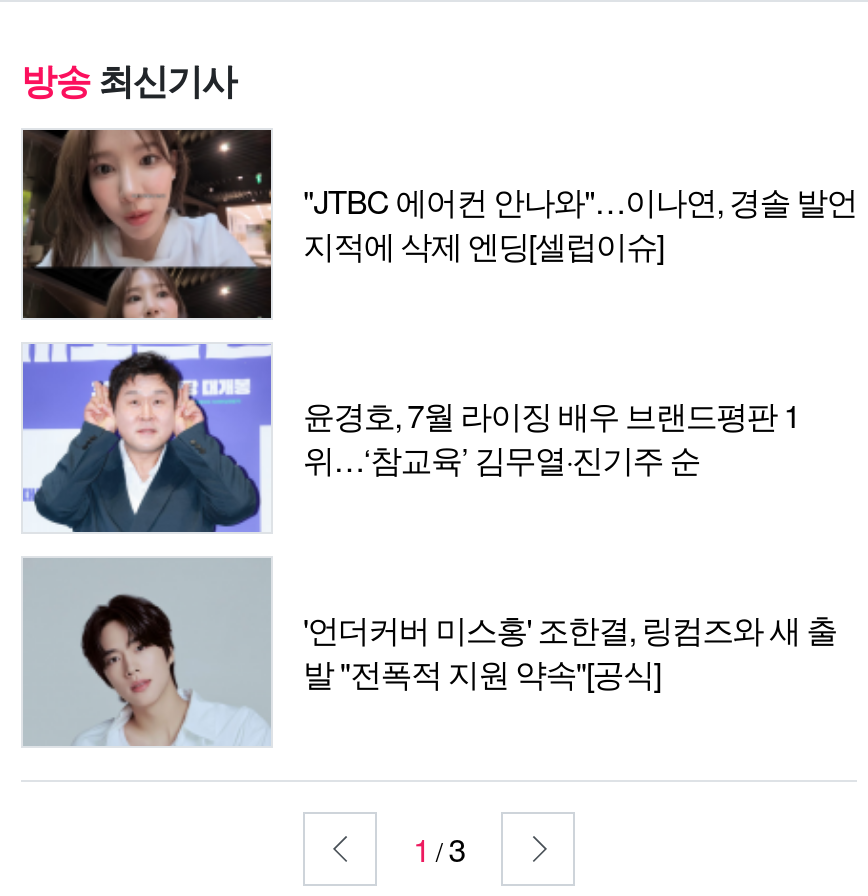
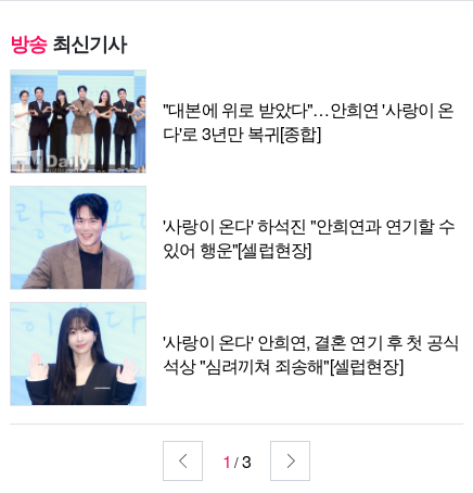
[21,128,857,320] [image] | "JTBC 에어컨 안나와"…이나연, 경솔 발언 | 지적에 삭제 엔딩[셀럽이슈] -> [10,69,454,174] [image] | "대본에 위로 받았다"…안희연 '사랑이 온 | 다'로 3년만 복귀[종합]
[21,342,800,534] [image] | 윤경호, 7월 라이징 배우 브랜드평판 1 | 위…‘참교육’ 김무열·진기주 순 -> [11,187,454,290] [image] | '사랑이 온다' 하석진 "안희연과 연기할 수 | 있어 행운"[셀럽현장]
[23,558,837,746] [image] | '언더커버 미스홍' 조한결, 링컴즈와 새 출 | 발 "전폭적 지원 약속"[공식] -> [11,304,459,406] [image] | '사랑이 온다' 안희연, 결혼 연기 후 첫 공식 | 석상 "심려끼쳐 죄송해"[셀럽현장]

